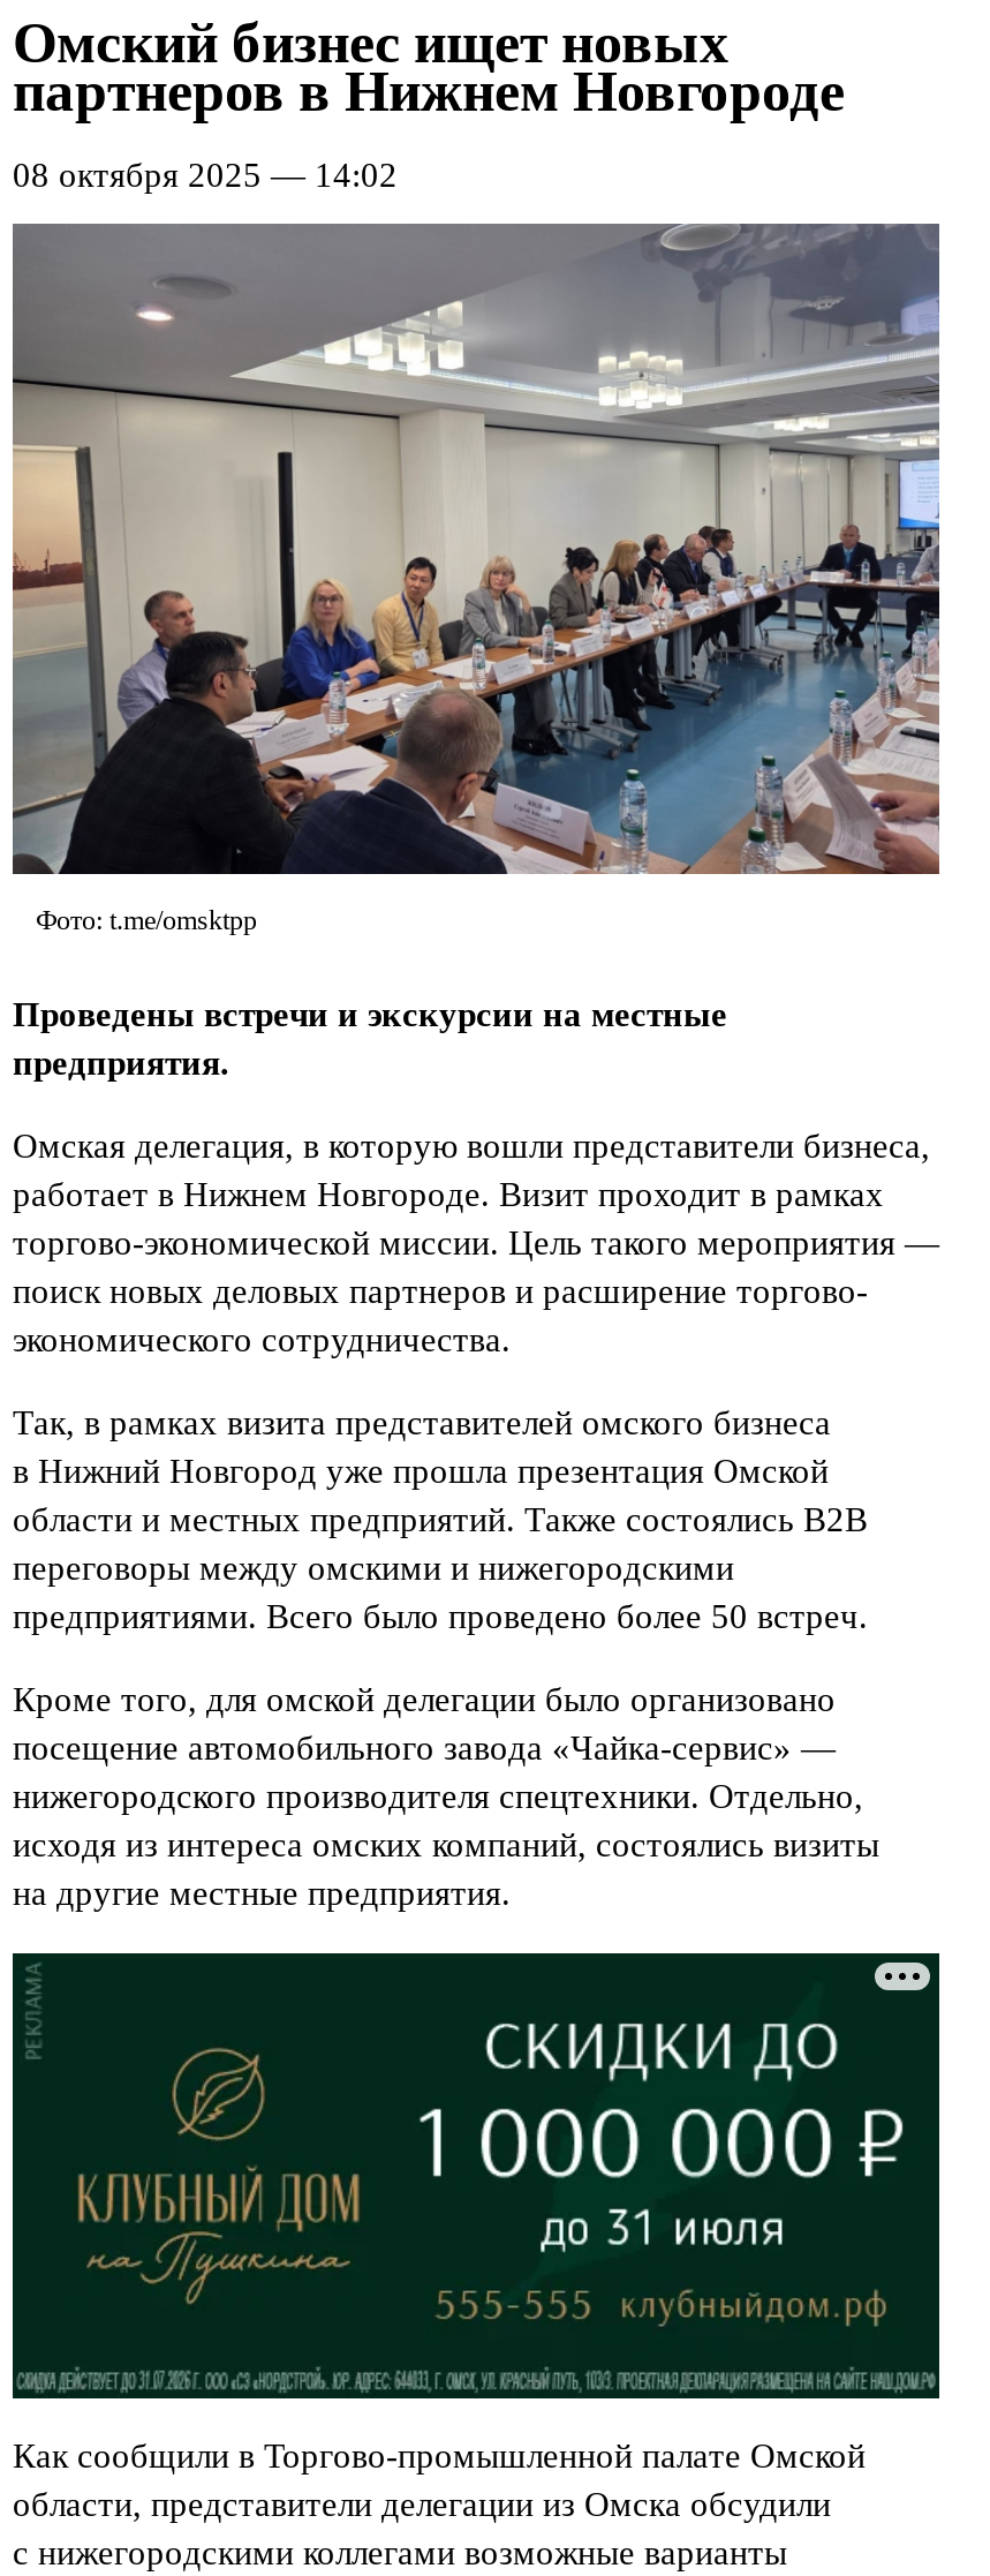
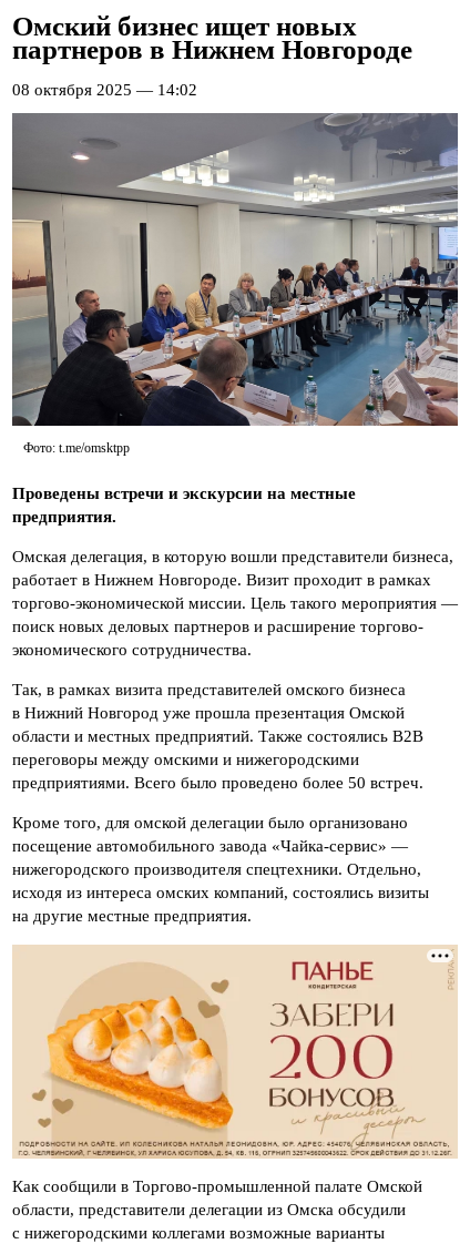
[10,1951,942,2401] [image] -> [12,945,458,1159] [image]

